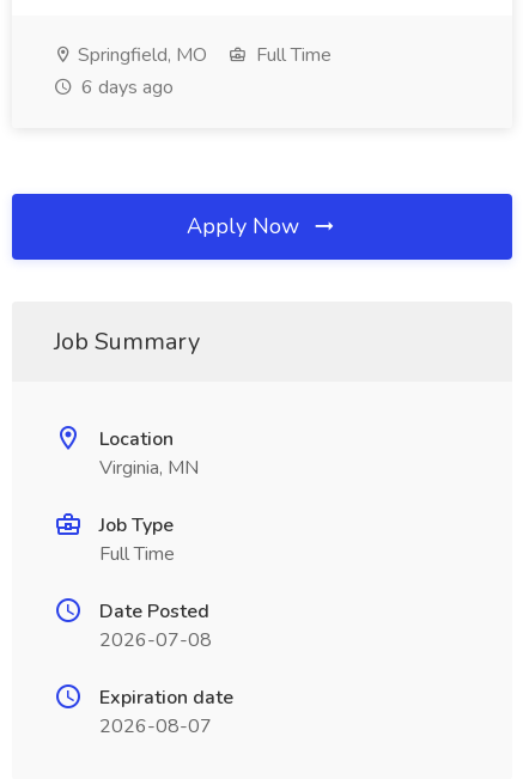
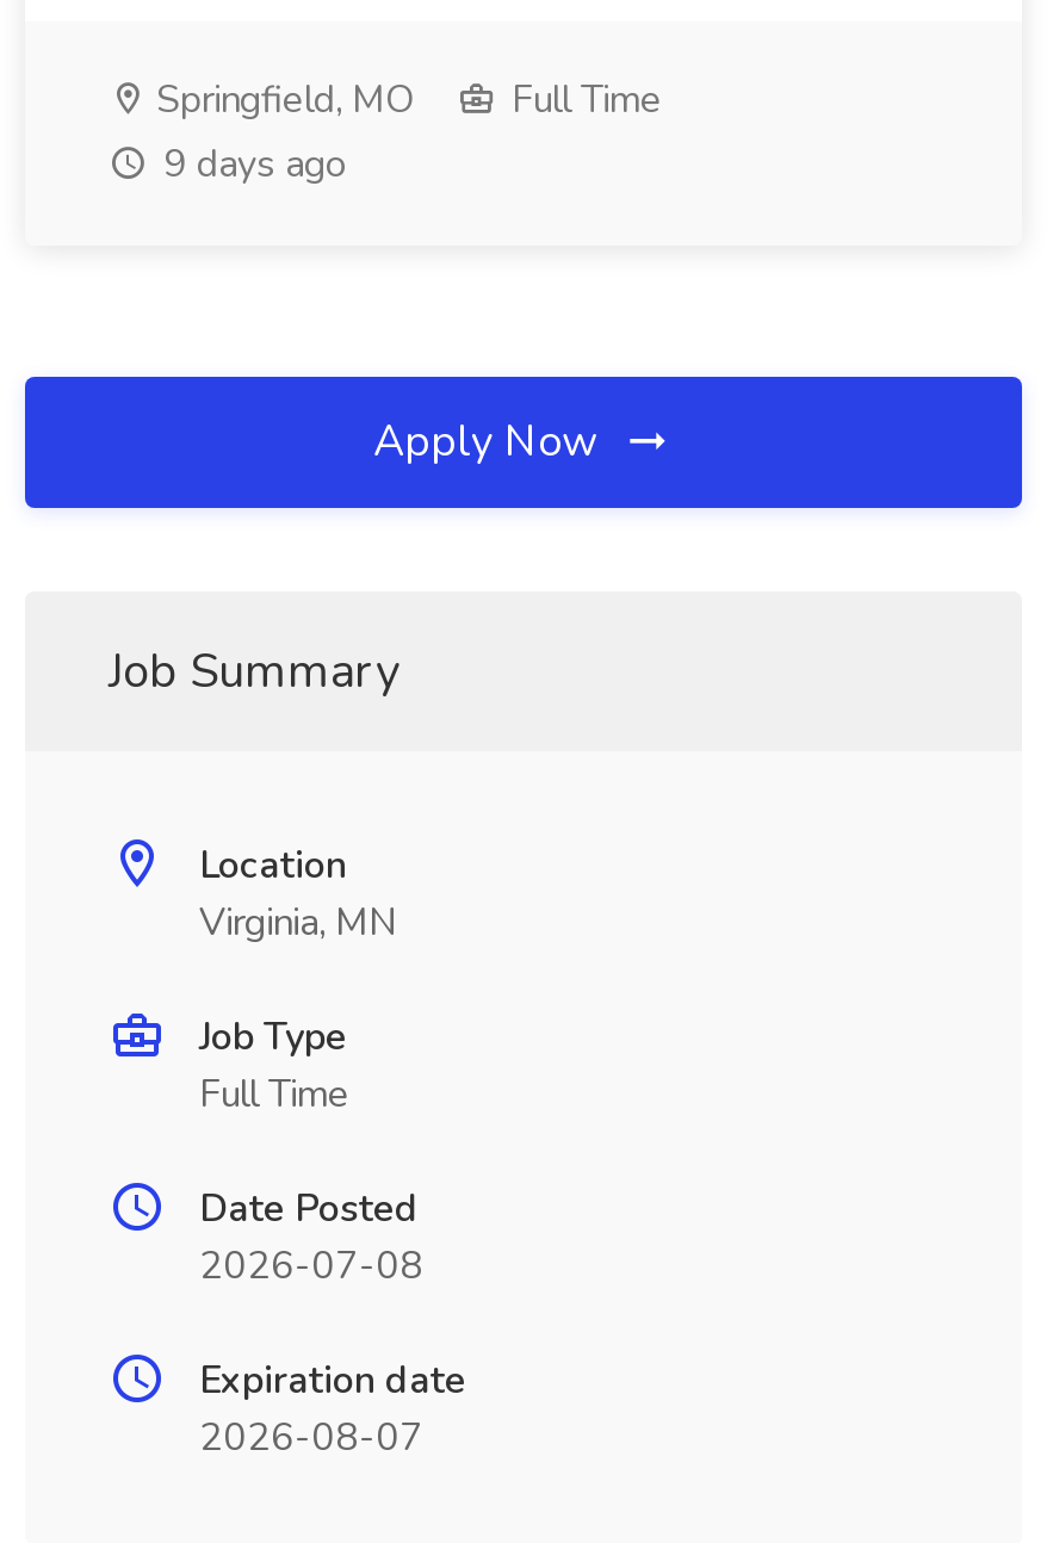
[77,74,174,101] 6 days ago -> [154,138,347,191] 9 days ago

